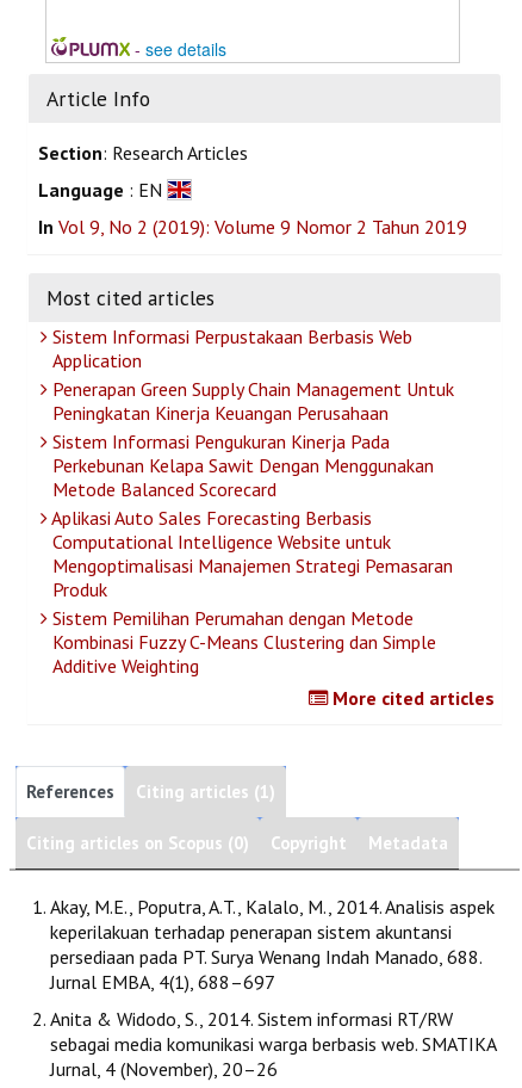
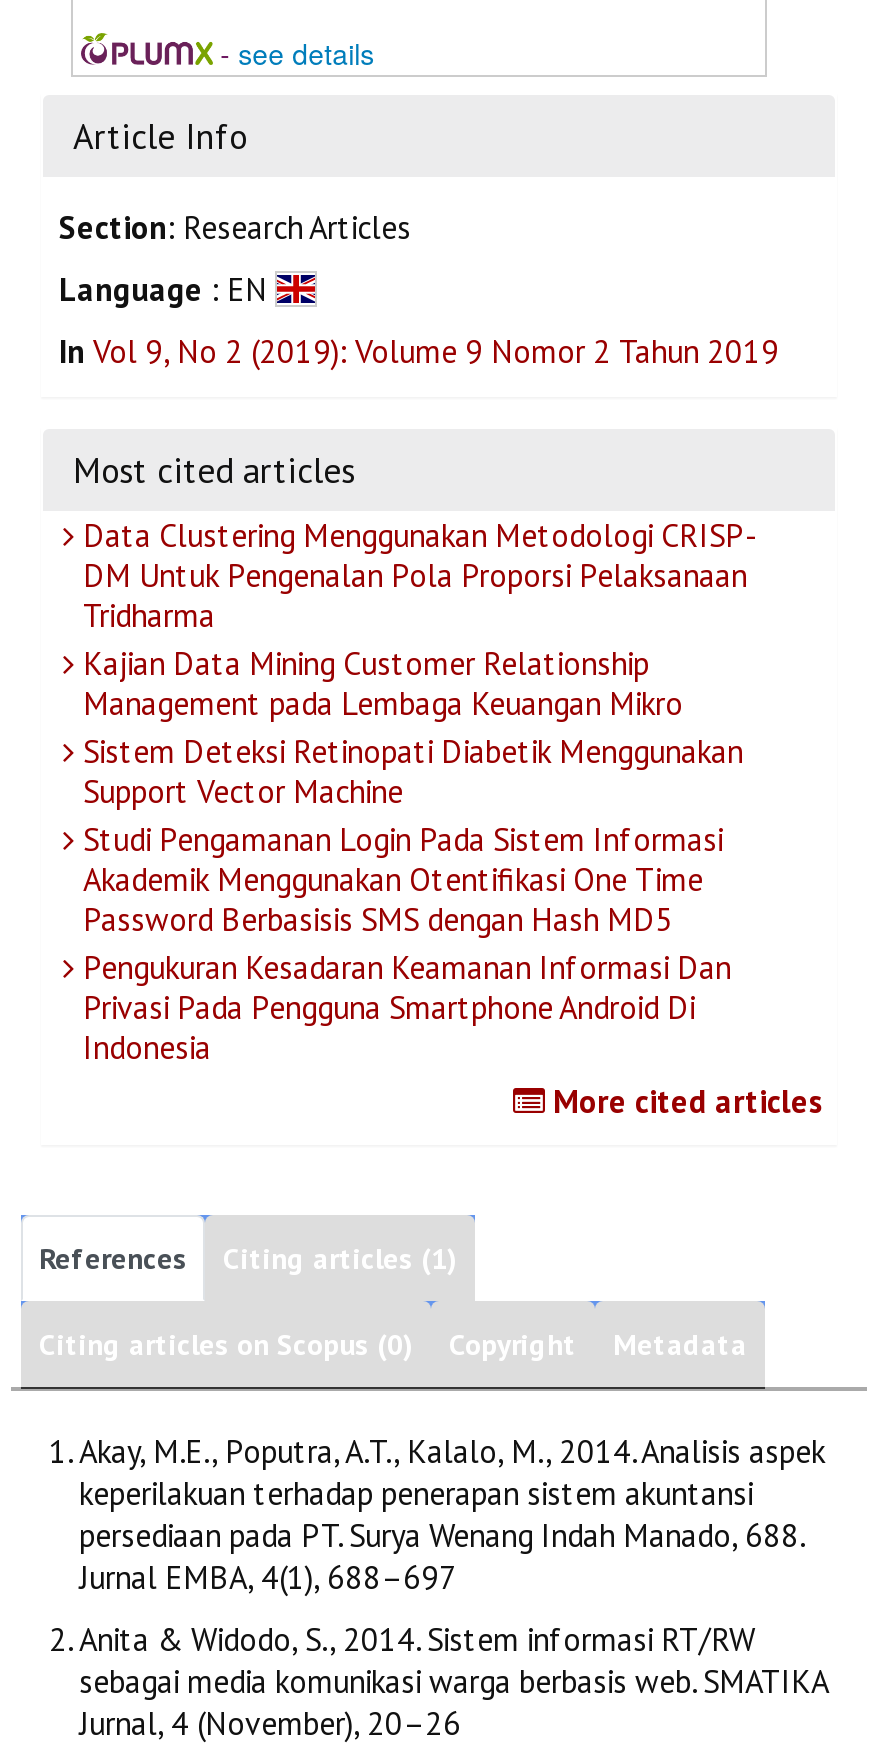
[48,324,454,677] Sistem Informasi Perpustakaan Berbasis Web | Application | Penerapan Green Supply Chain Management Untuk | Peningkatan Kinerja Keuangan Perusahaan | Sistem Informasi Pengukuran Kinerja Pada | Perkebunan Kelapa Sawit Dengan Menggunakan | Metode Balanced Scorecard | Aplikasi Auto Sales Forecasting Berbasis | Computational Intelligence Website untuk | Mengoptimalisasi Manajemen Strategi Pemasaran | Produk | Sistem Pemilihan Perumahan dengan Metode | Kombinasi Fuzzy C-Means Clustering dan Simple | Additive Weighting -> [75,514,757,1066] Data Clustering Menggunakan Metodologi CRISP- | DM Untuk Pengenalan Pola Proporsi Pelaksanaan | Tridharma | Kajian Data Mining Customer Relationship | Management pada Lembaga Keuangan Mikro | Sistem Deteksi Retinopati Diabetik Menggunakan | Support Vector Machine | Studi Pengamanan Login Pada Sistem Informasi | Akademik Menggunakan Otentifikasi One Time | Password Berbasisis SMS dengan Hash MD5 | Pengukuran Kesadaran Keamanan Informasi Dan | Privasi Pada Pengguna Smartphone Android Di | Indonesia

